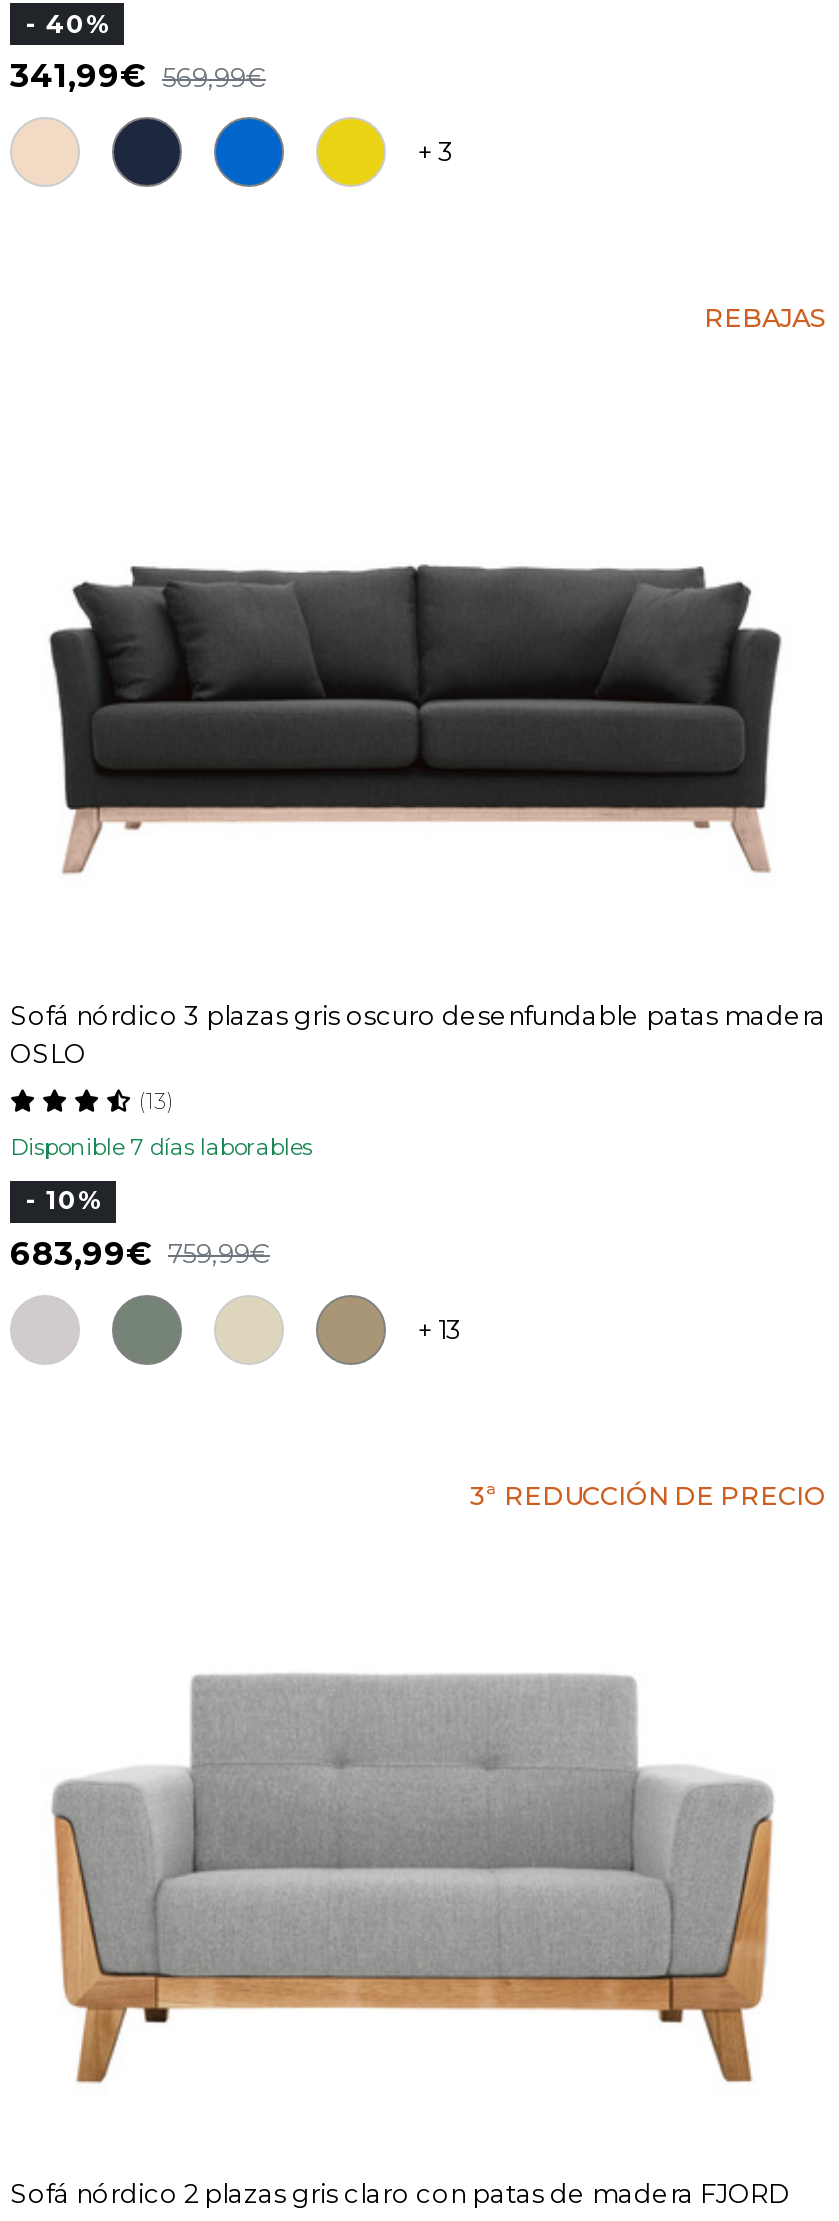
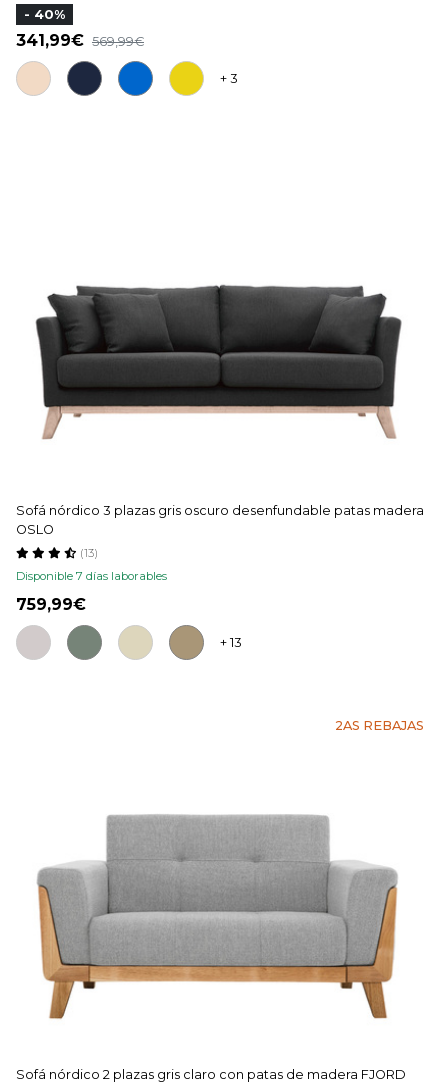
[704,303,826,333] REBAJAS -> none
[10,1186,270,1273] - 10% | 683,99 759,99 -> [16,595,86,614] 759,99
[470,1481,826,1511] 3ª REDUCCIÓN DE PRECIO -> [335,718,424,733] 2AS REBAJAS

